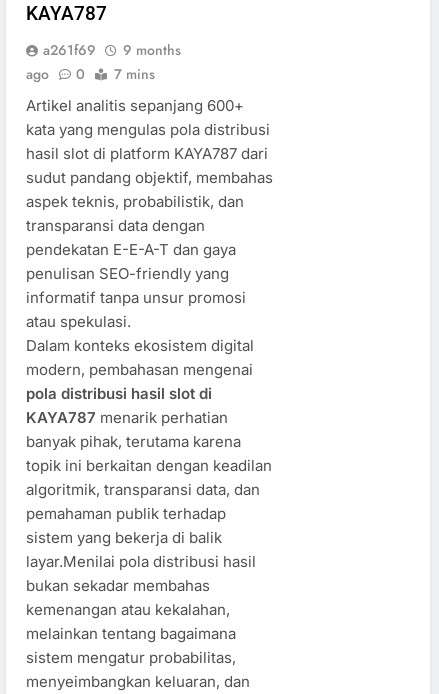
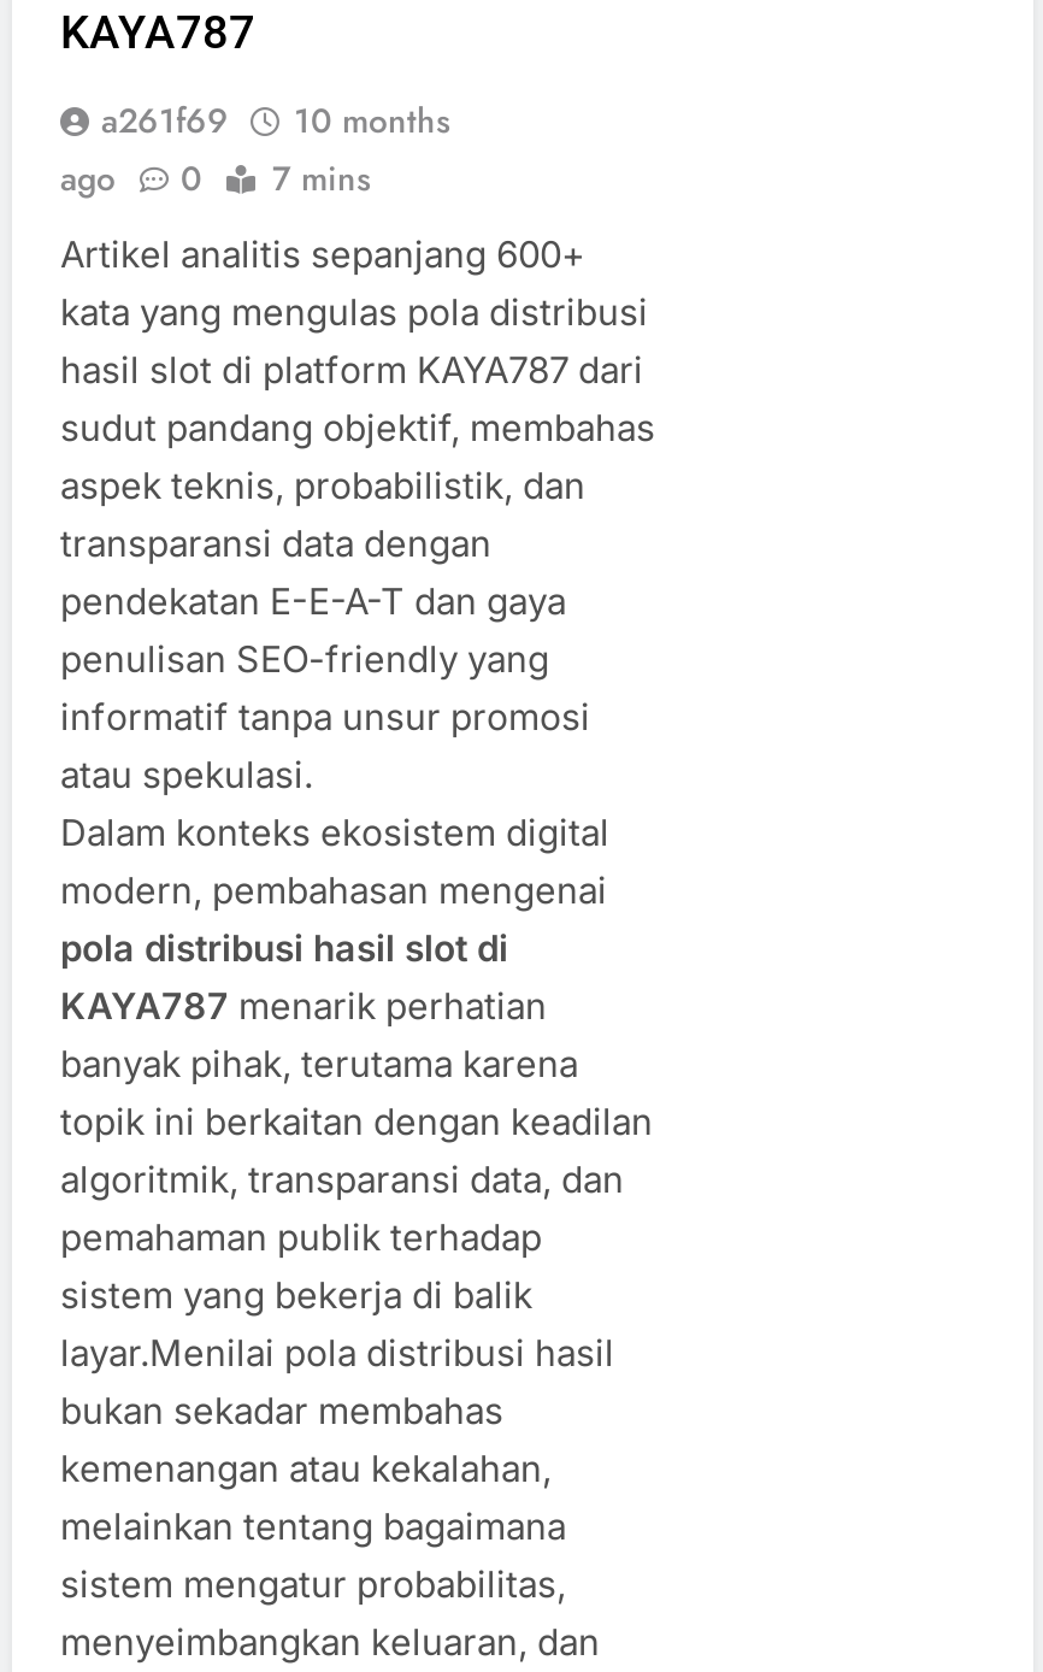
[43,40,181,60] a261f69 9 months -> [101,97,450,145] a261f69 10 months

